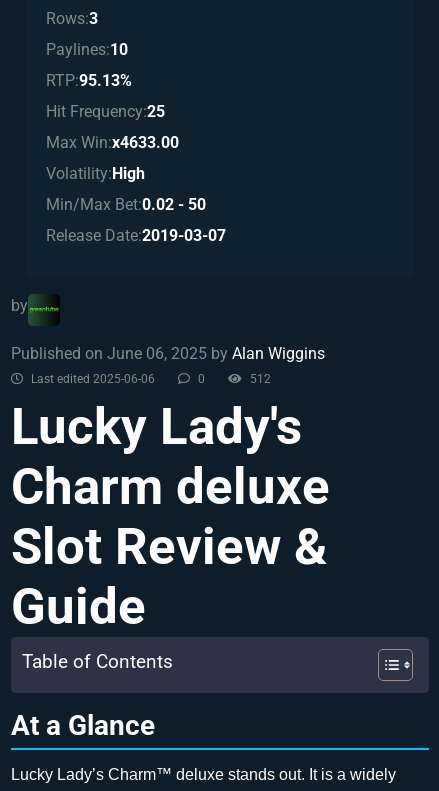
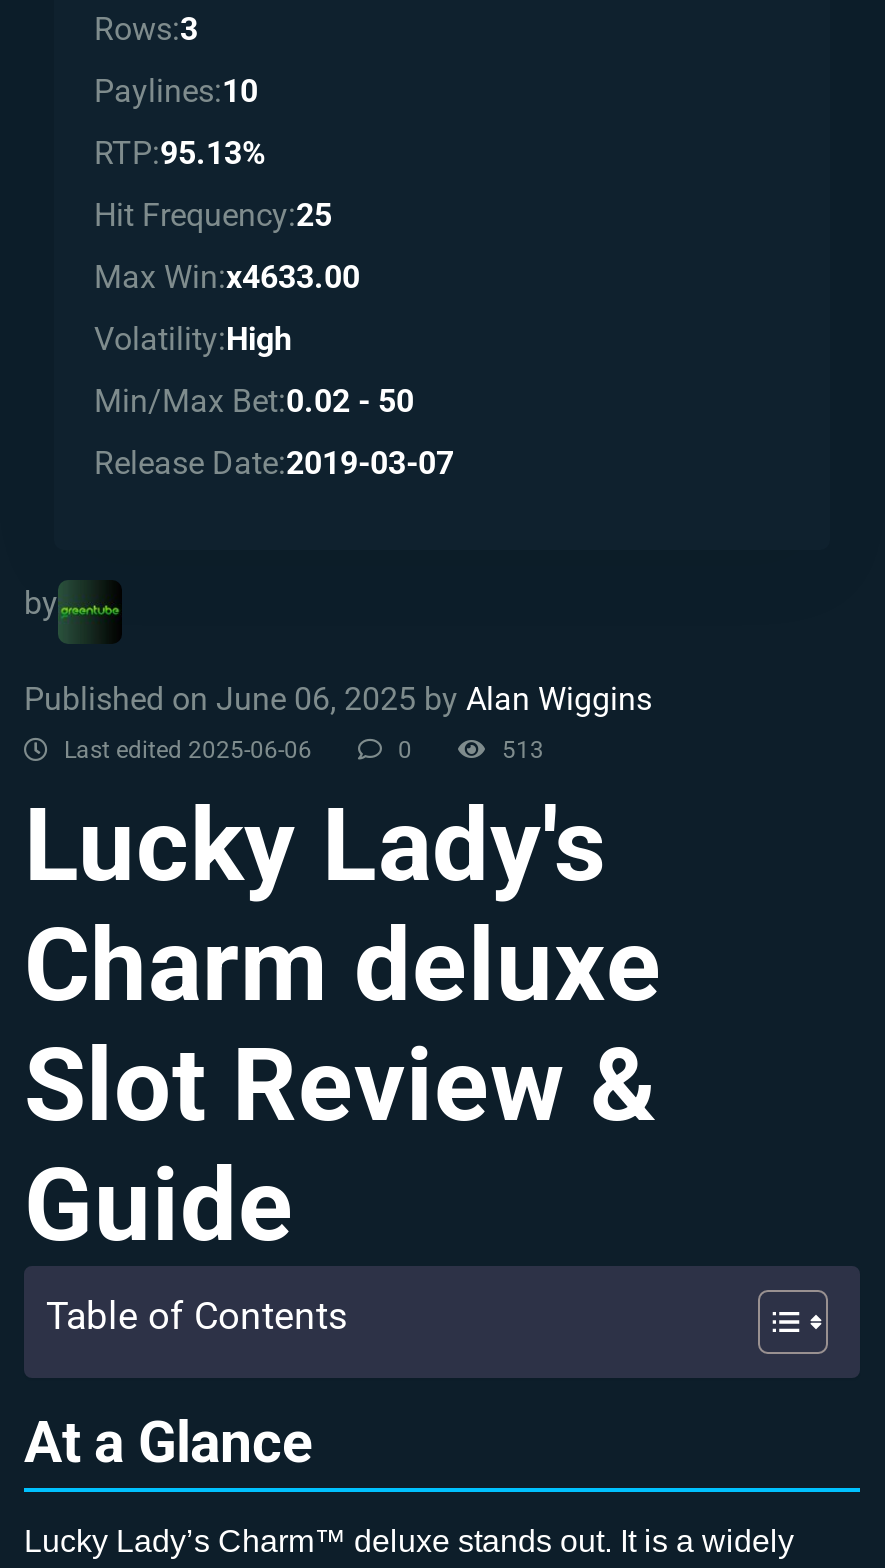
[247,372,271,386] 512 -> [496,736,544,764] 513

